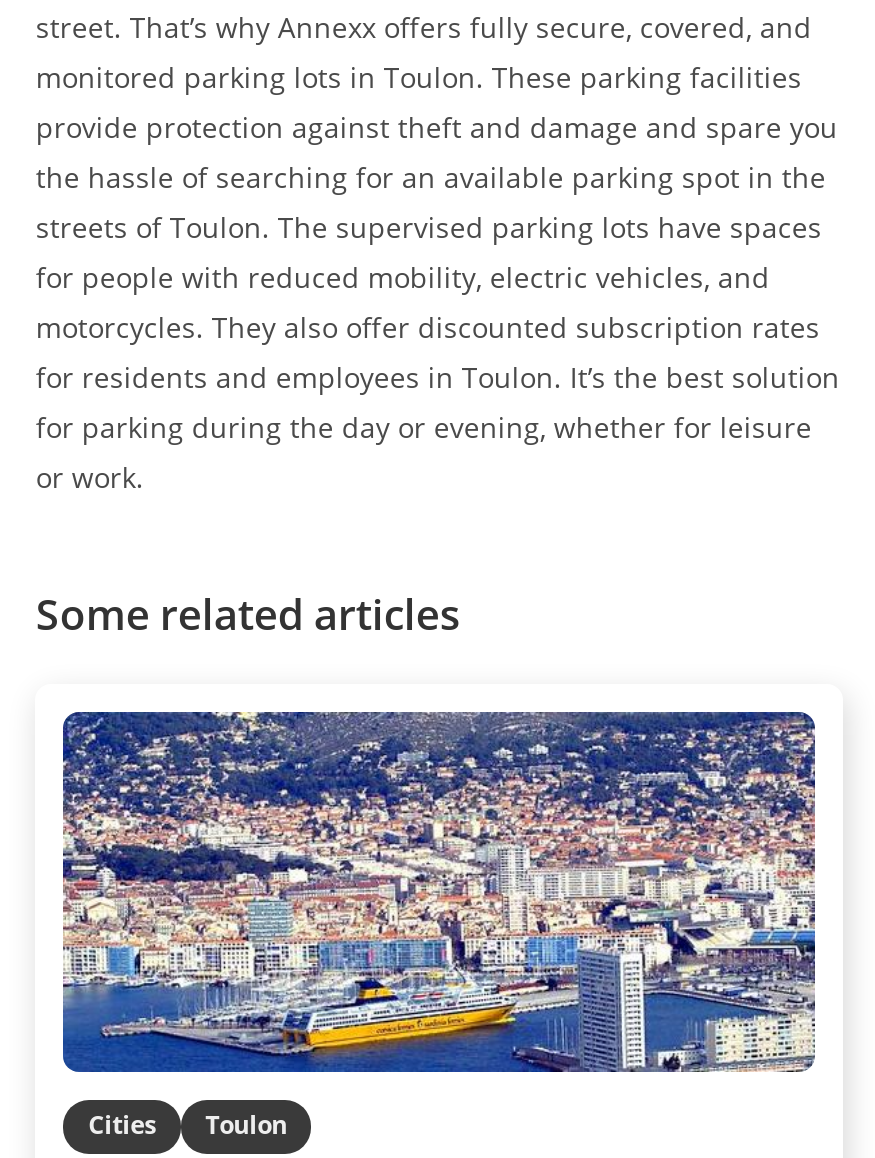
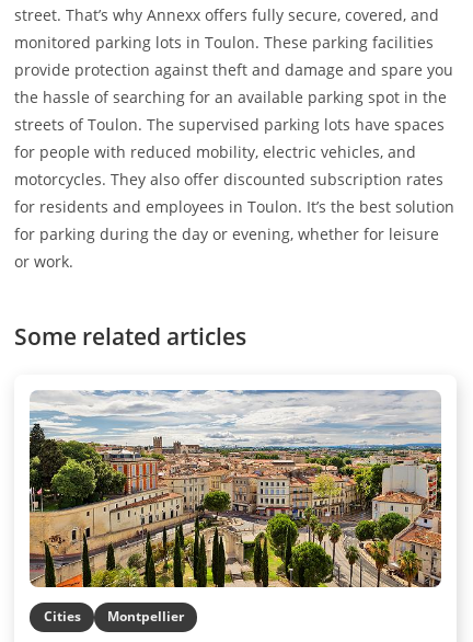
[61,710,817,1143] [image] | Toulon -> [28,390,442,626] [image] | Montpellier

